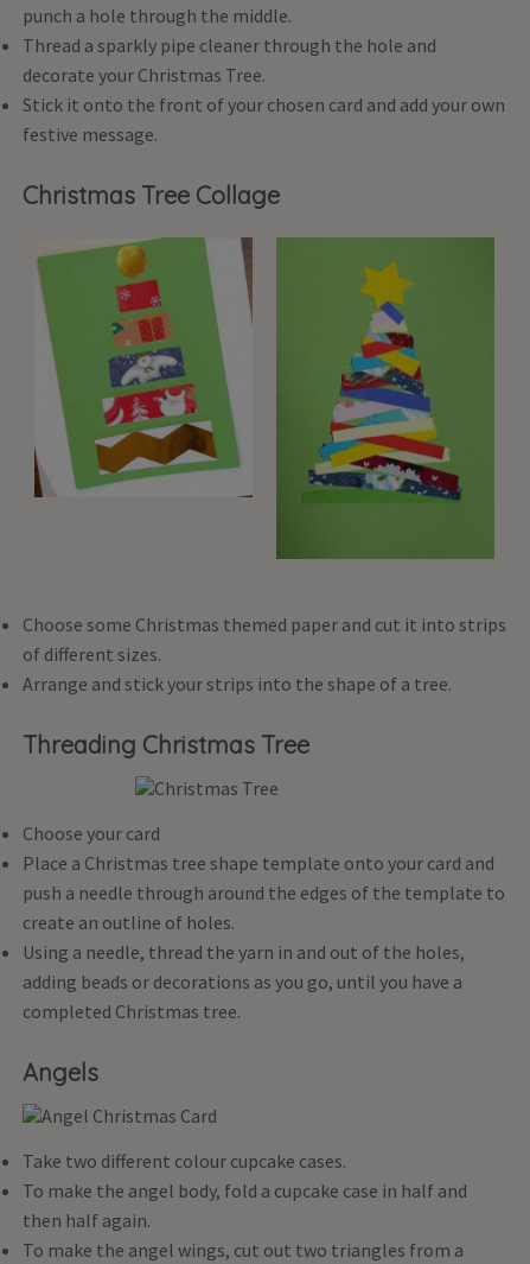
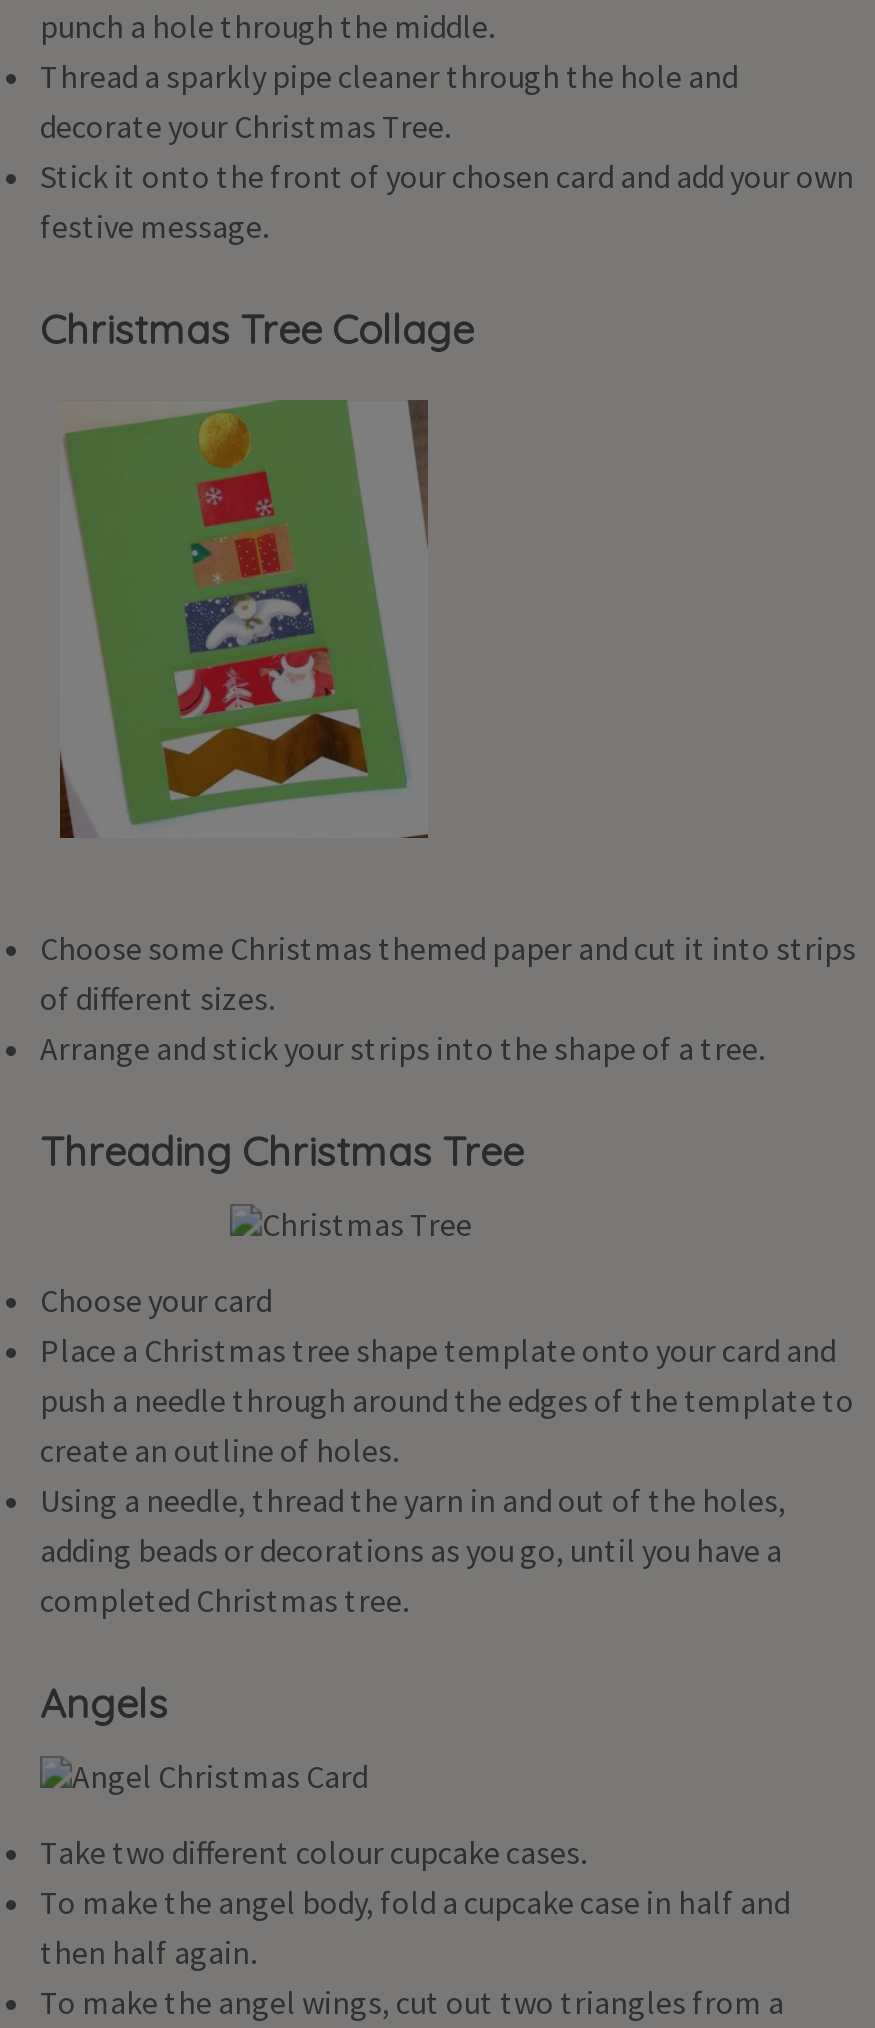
[275,236,496,560] [image] -> none

